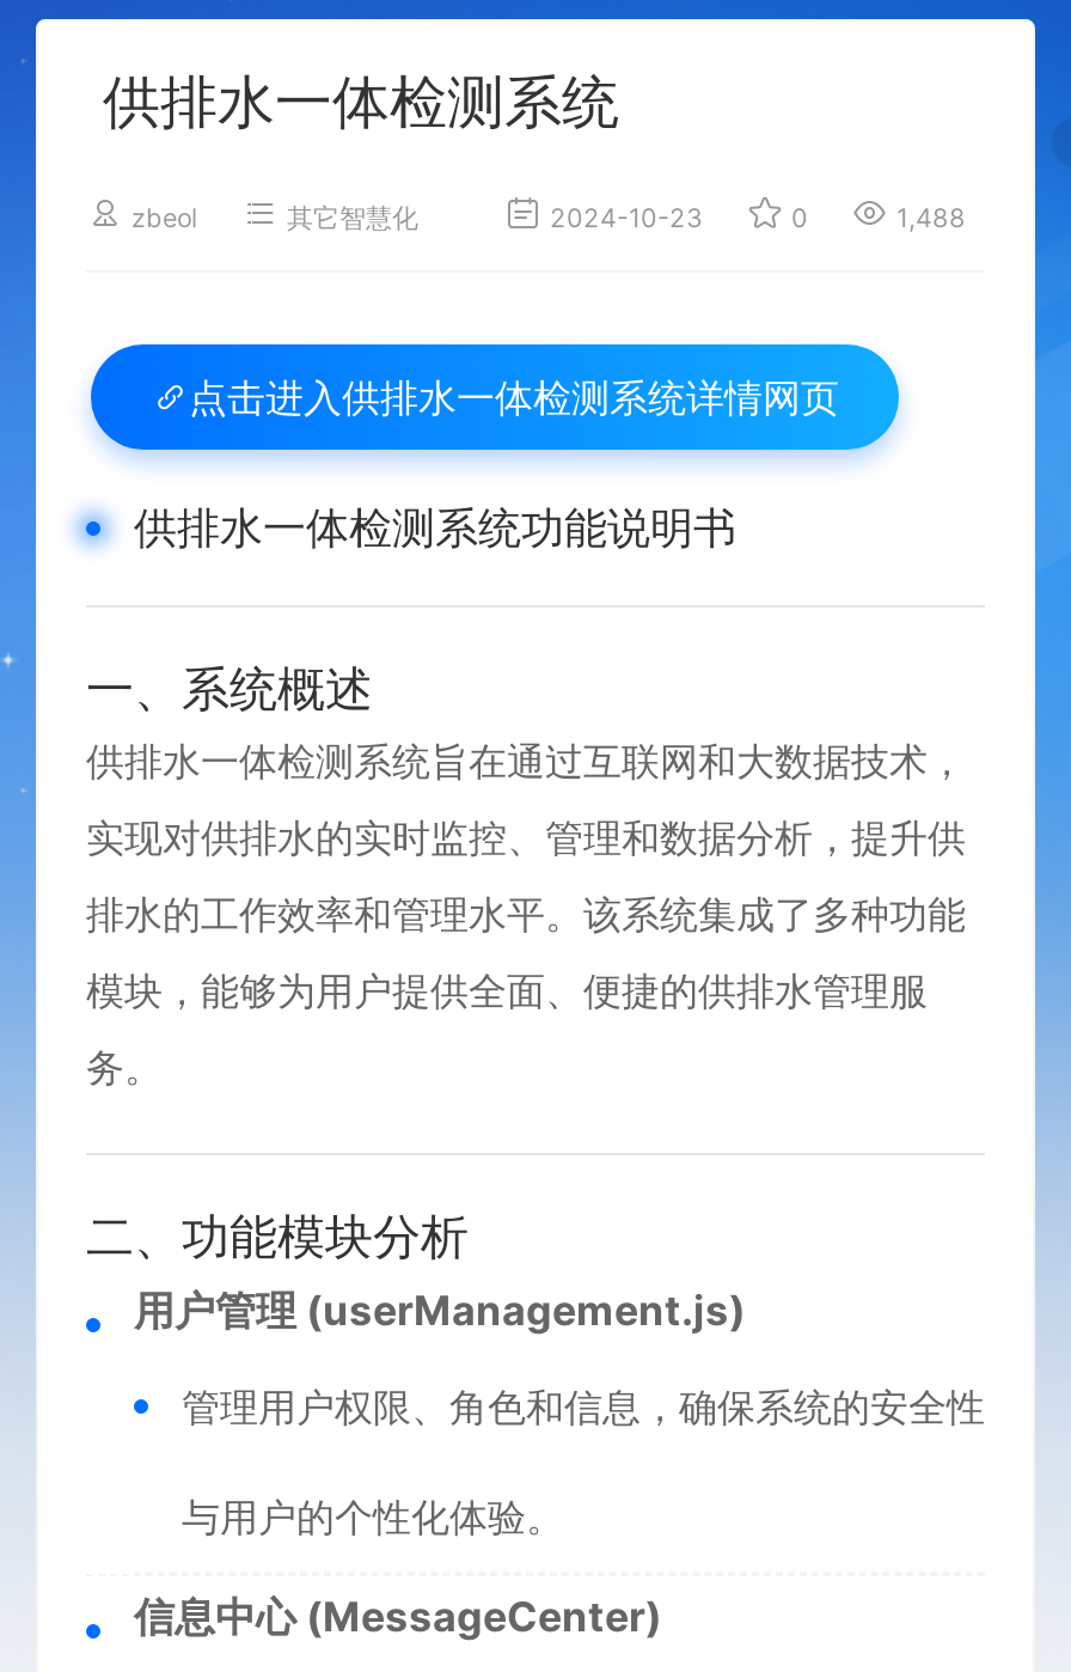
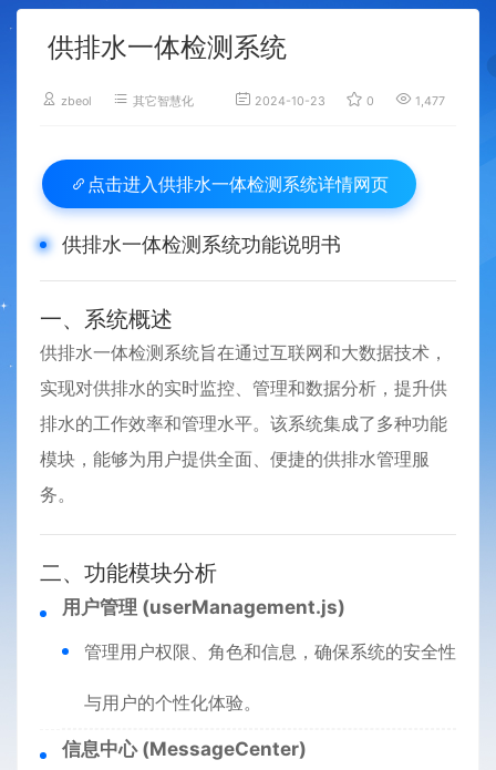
[889,203,966,234] 1,488 -> [412,94,445,109] 1,477

